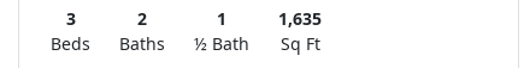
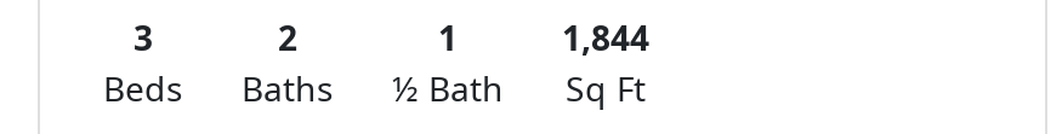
[278,7,322,30] 1,635 -> [562,14,649,60] 1,844

